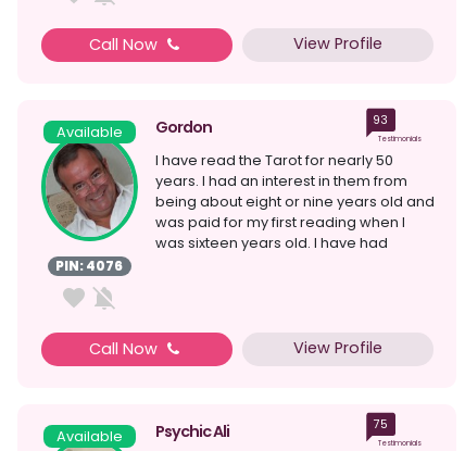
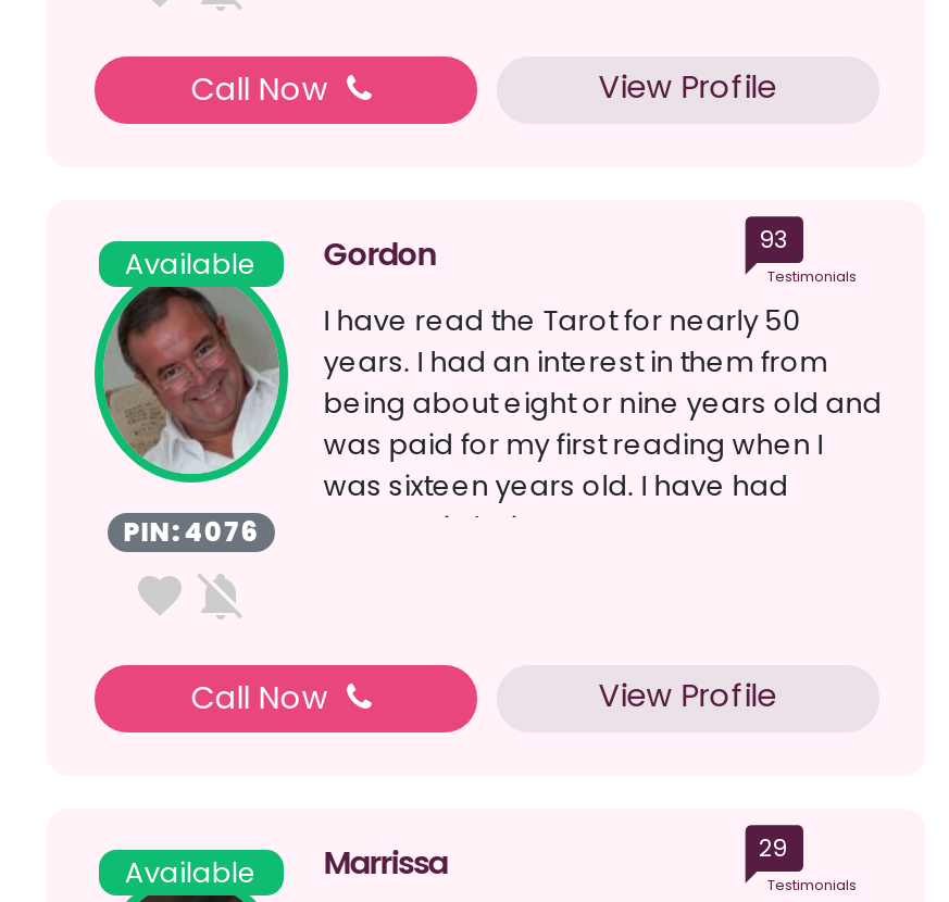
[156,416,387,442] Psychic Ali | 75 -> [324,832,787,884] Marrissa | 29

